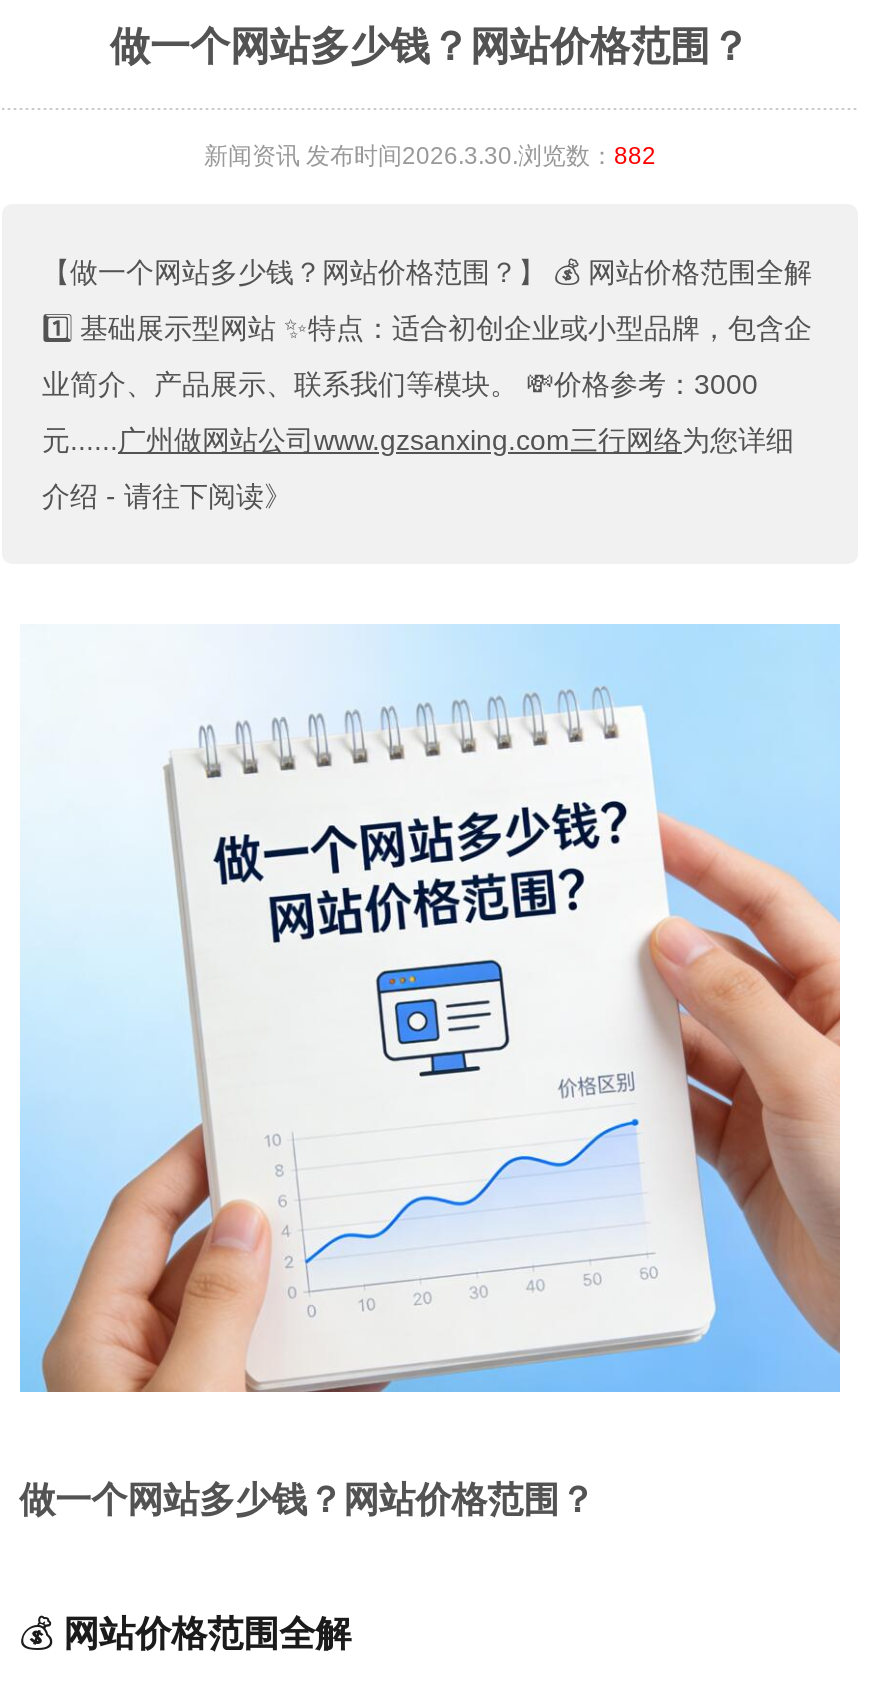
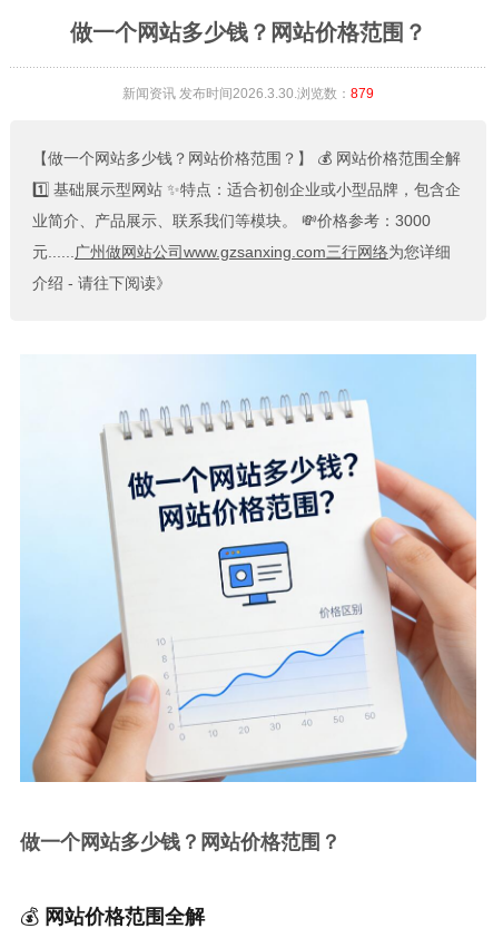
[204,143,656,171] 新闻资讯发布时间2026.3.30.浏览数：882 -> [122,86,374,102] 新闻资讯发布时间2026.3.30.浏览数：879

